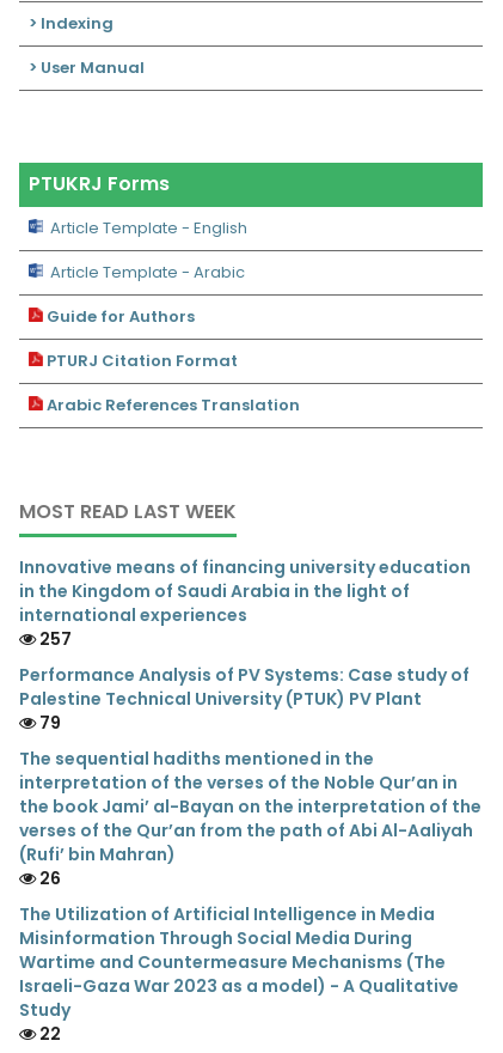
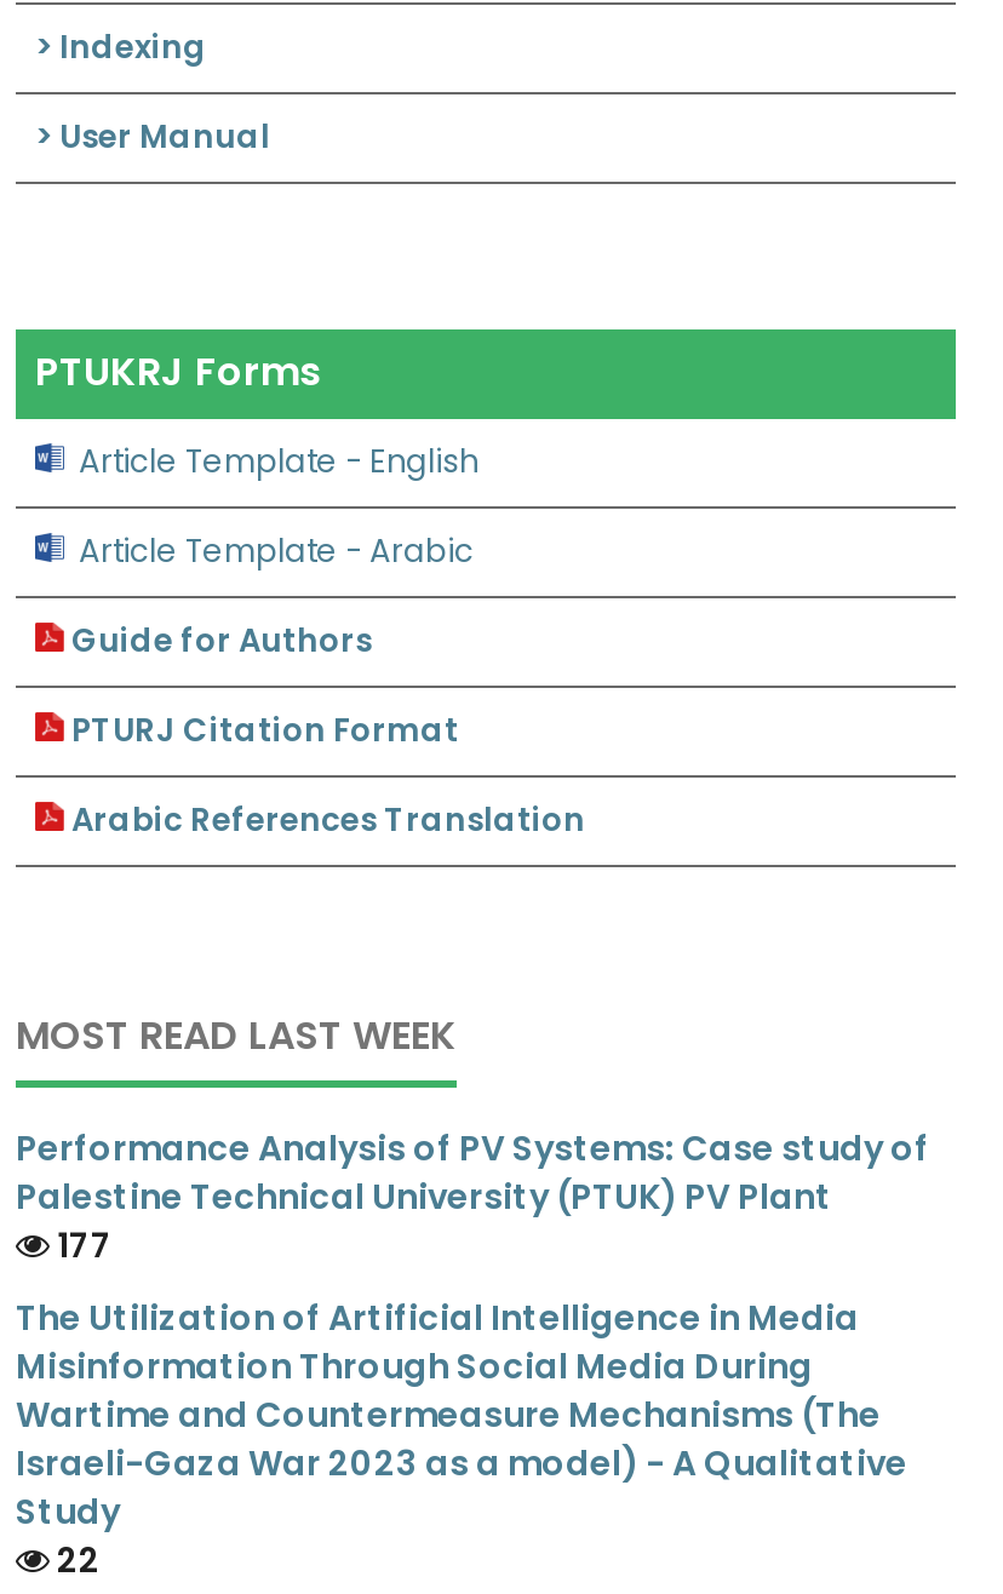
[19,555,471,650] Innovative means of financing university education | in the Kingdom of Saudi Arabia in the light of | international experiences | 257 -> none
[19,710,481,890] 79 | The sequential hadiths mentioned in the | interpretation of the verses of the Noble Qur’an in | the book Jami’ al-Bayan on the interpretation of the | verses of the Qur’an from the path of Abi Al-Aaliyah | (Rufi’ bin Mahran) | 26 -> [50,1220,113,1268] 177

